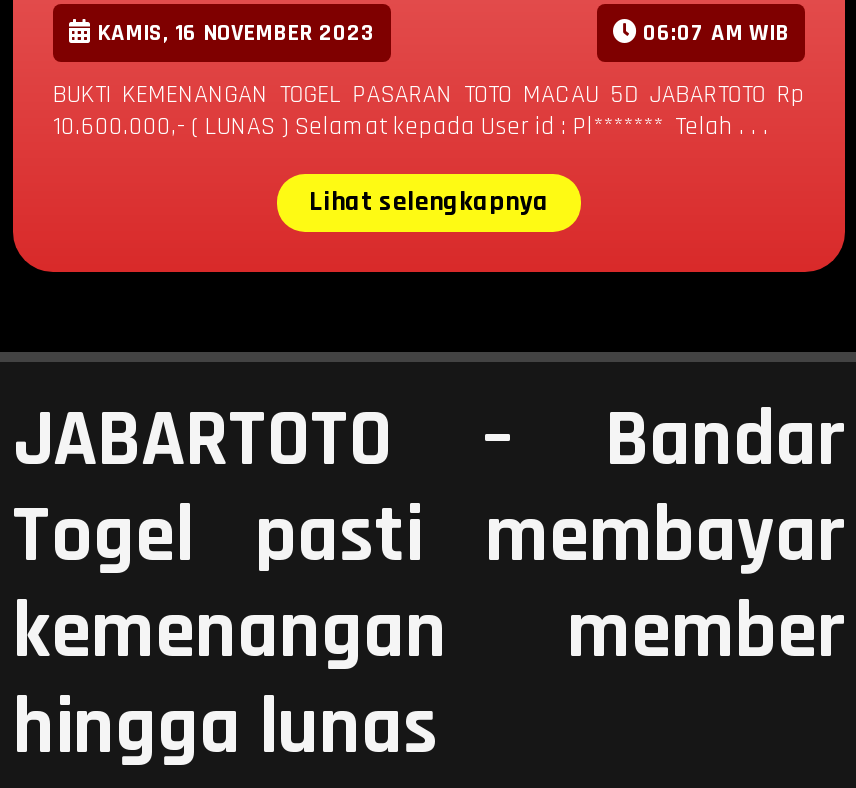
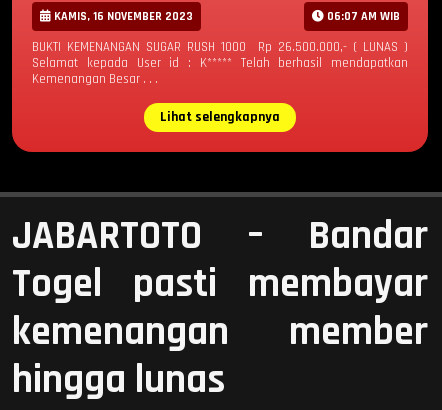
[53,77,805,141] BUKTI KEMENANGAN TOGEL PASARAN TOTO MACAU 5D JABARTOTO Rp | 10.600.000,- ( LUNAS ) Selamat kepada User id : Pl******* Telah . . . -> [32,38,408,86] BUKTI KEMENANGAN SUGAR RUSH 1000 Rp 26.500.000,- ( LUNAS ) | Selamat kepada User id : K***** Telah berhasil mendapatkan | Kemenangan Besar . . .

